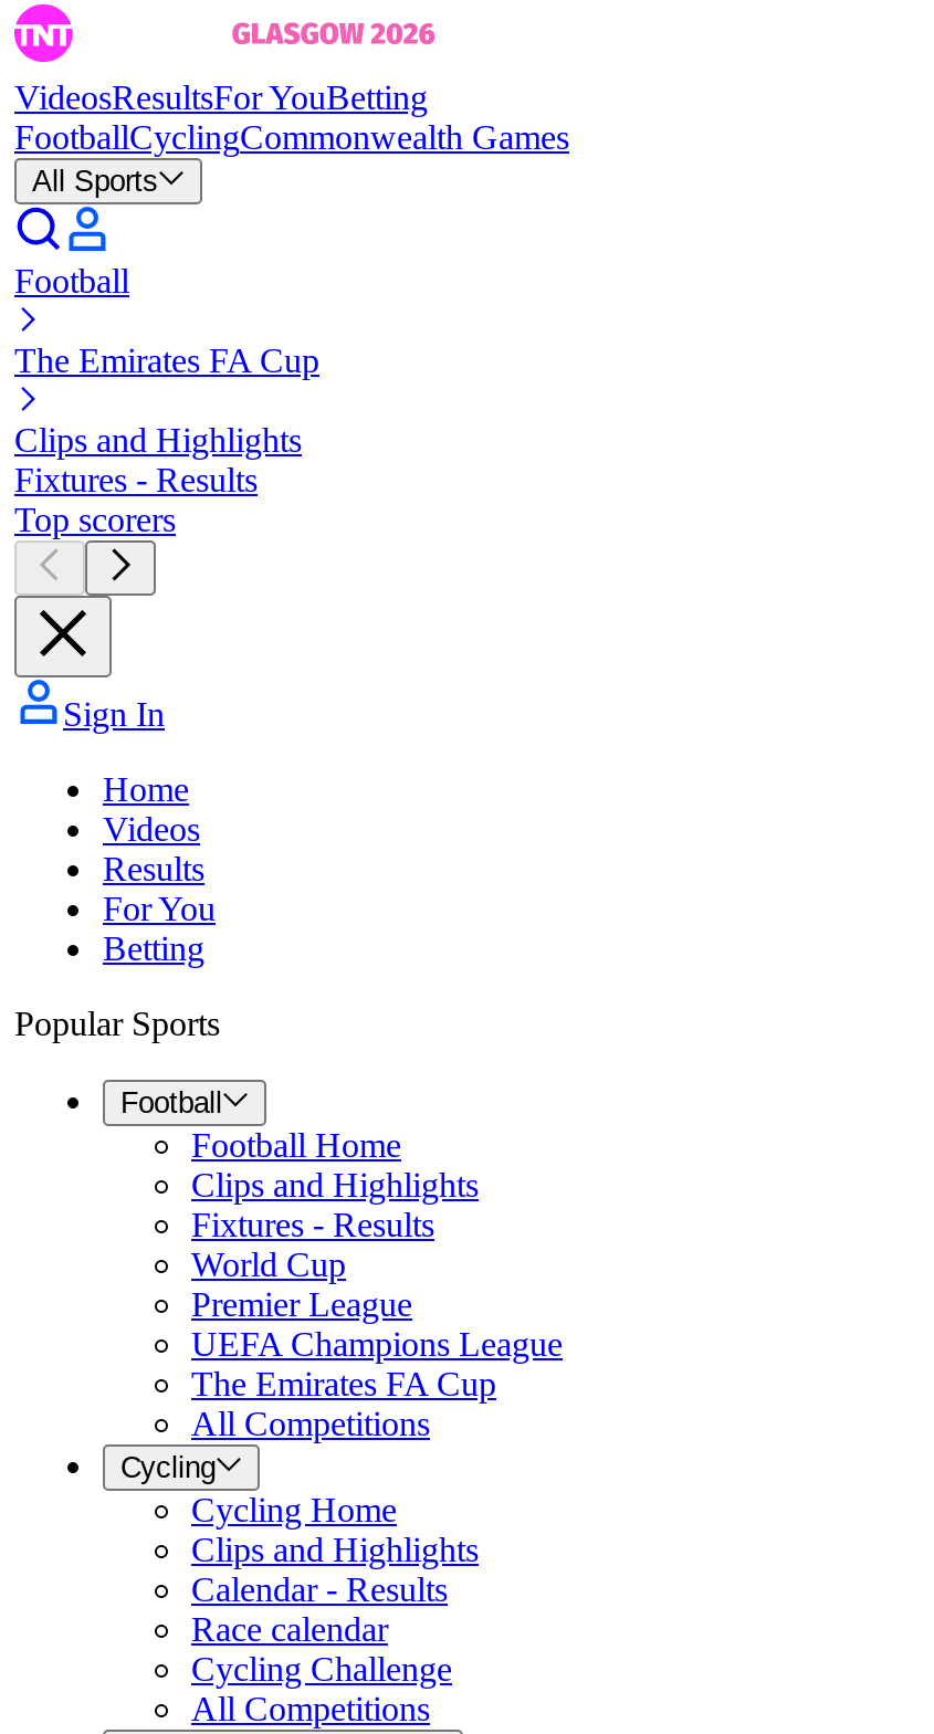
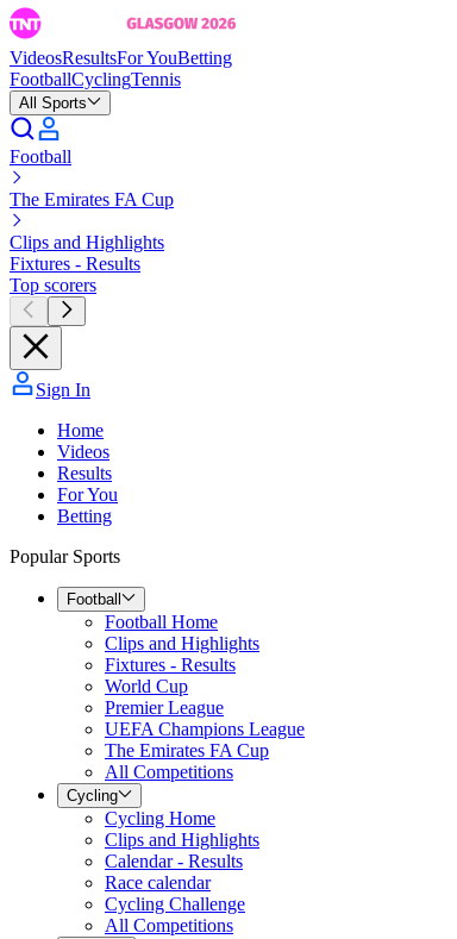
[14,118,569,156] FootballCyclingCommonwealth Games -> [10,69,181,89] FootballCyclingTennis

